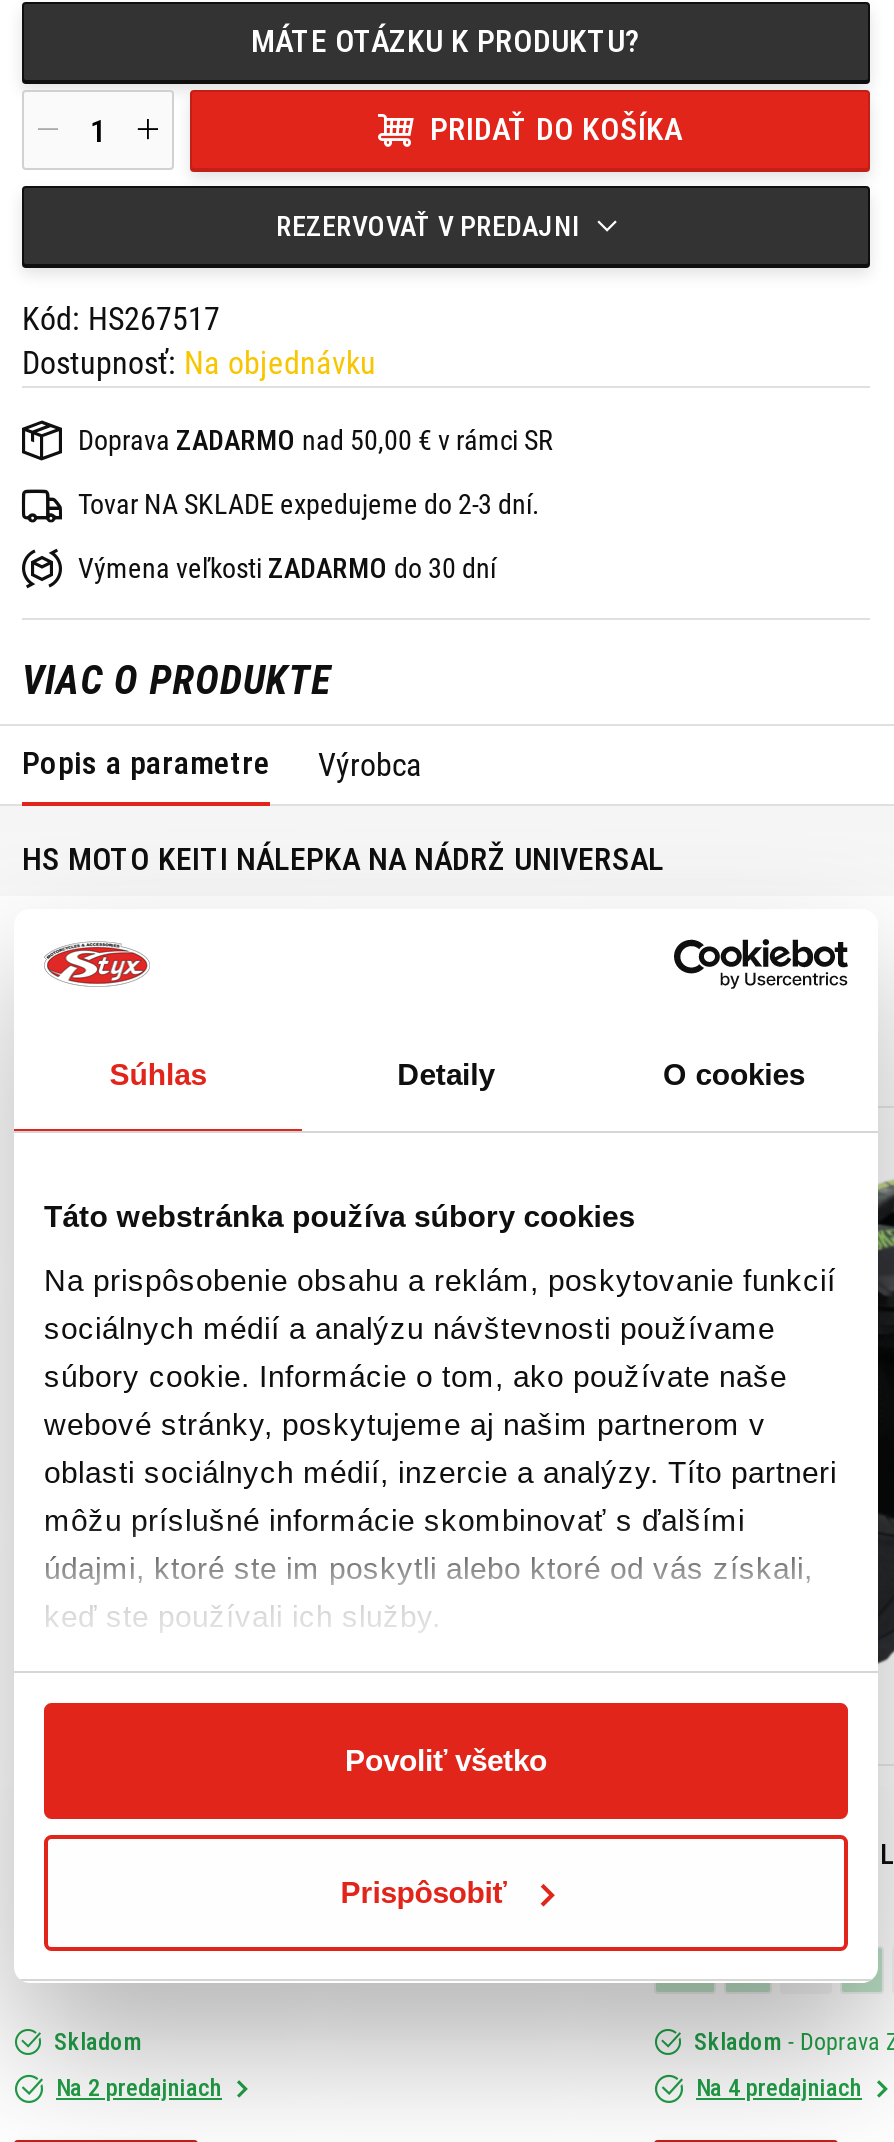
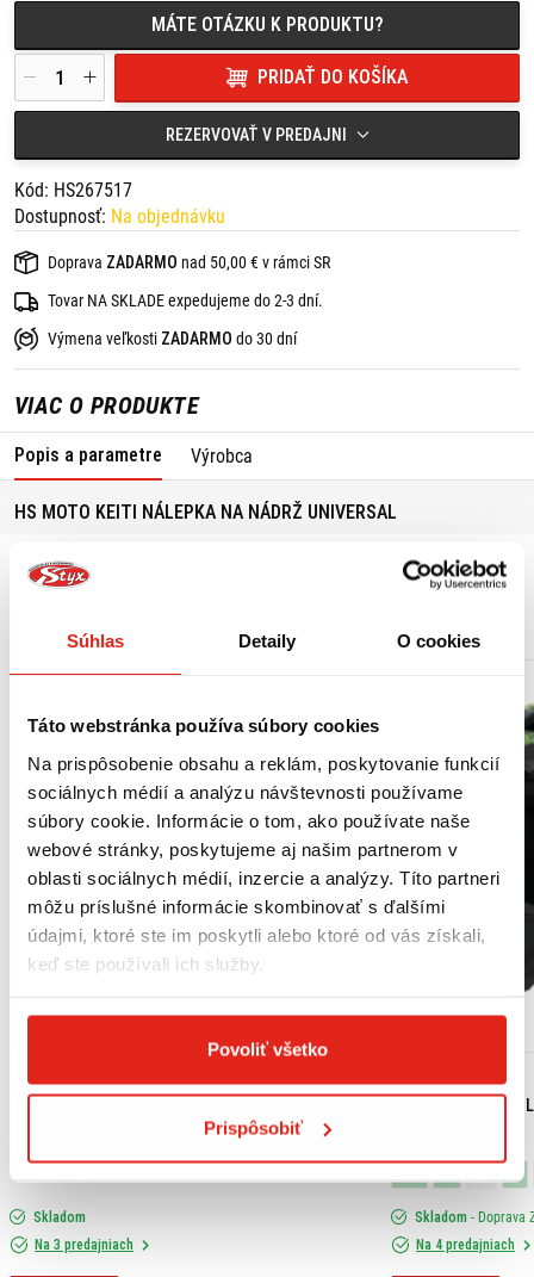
[56,2074,222,2102] Na 2 predajniach -> [35,1236,133,1253] Na 3 predajniach

